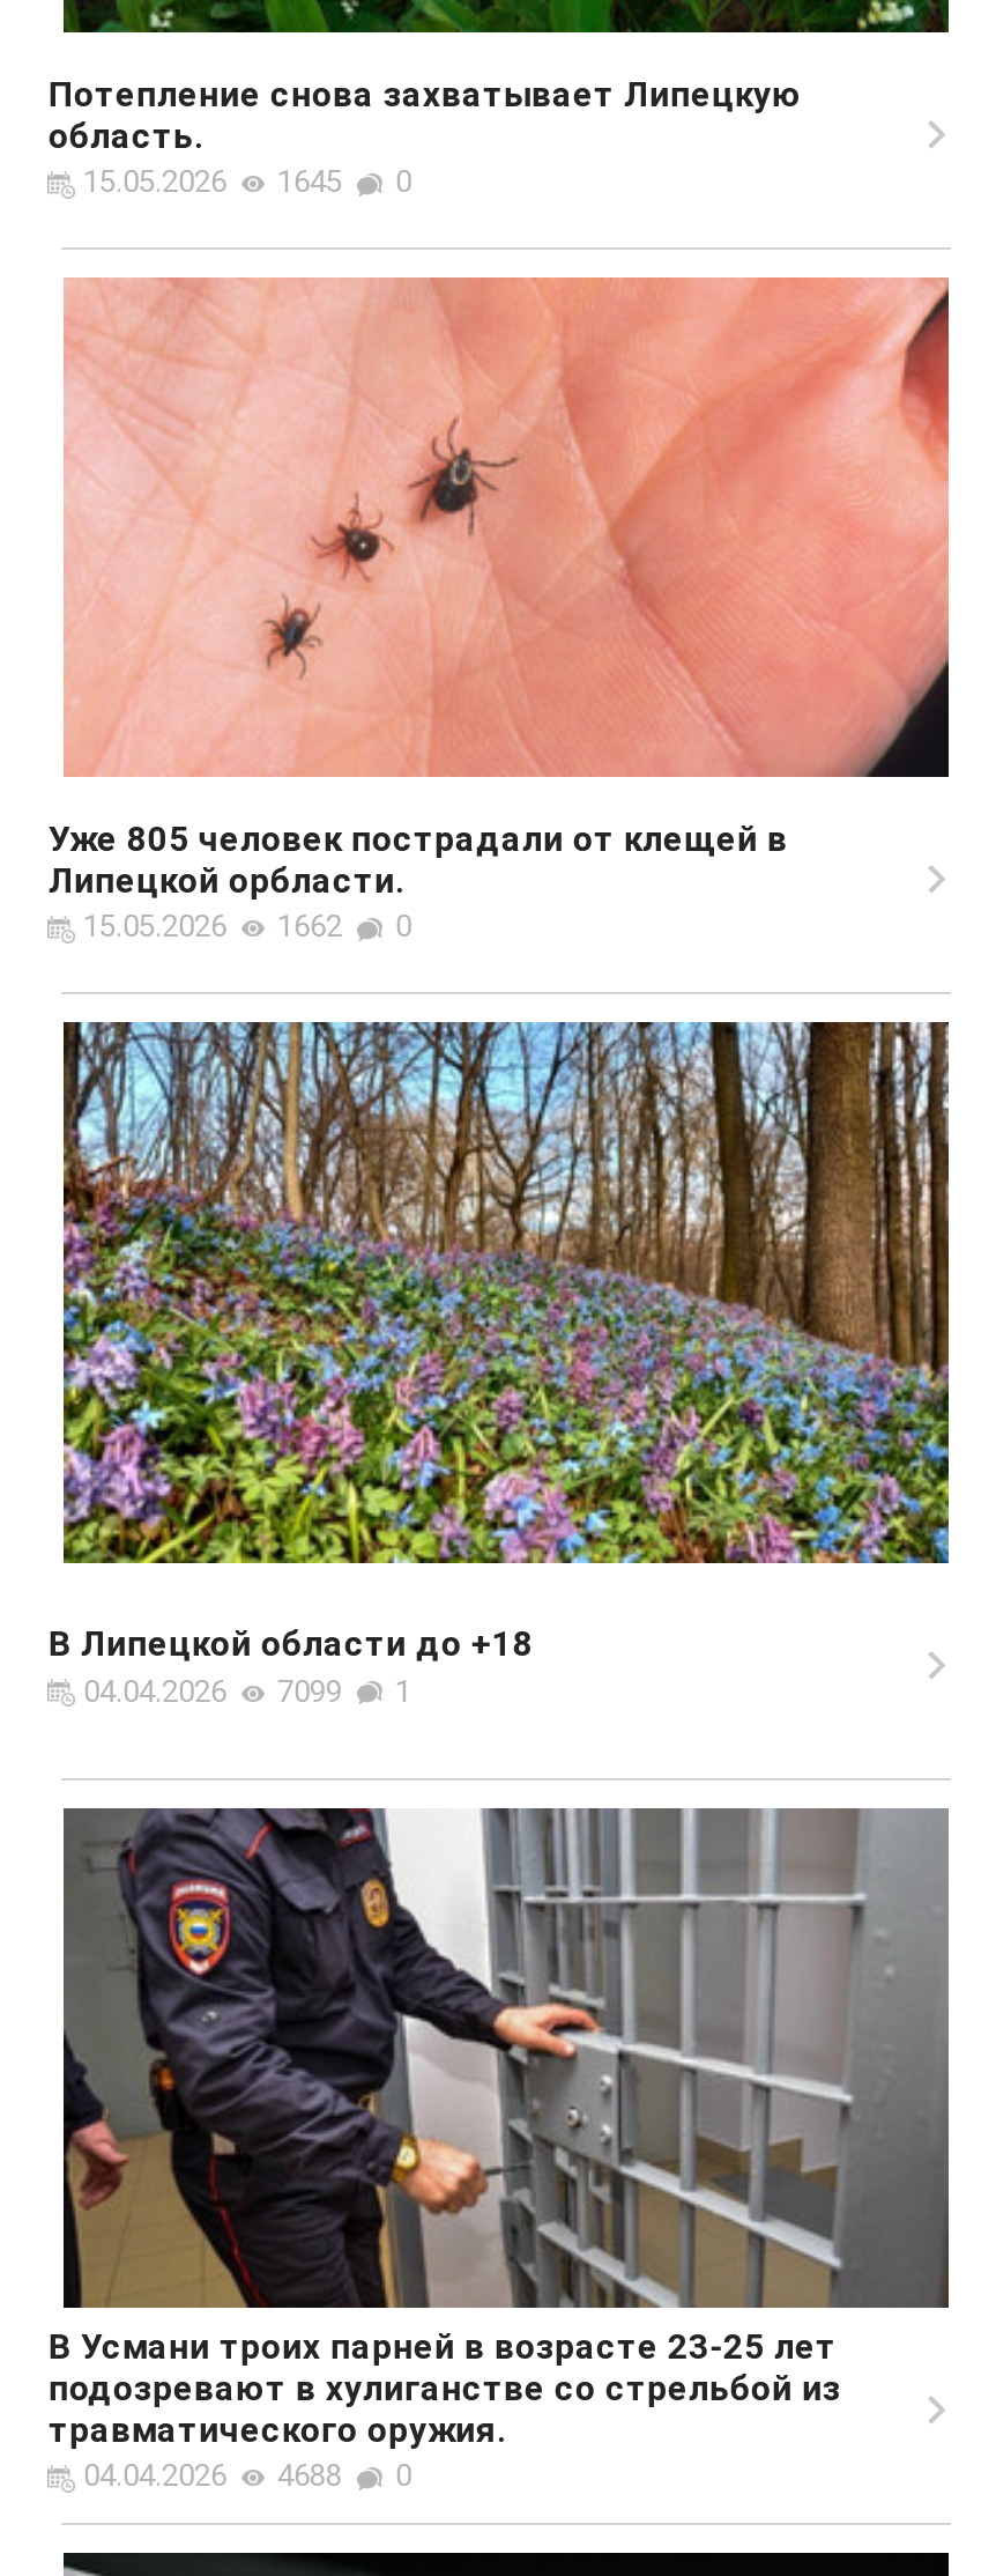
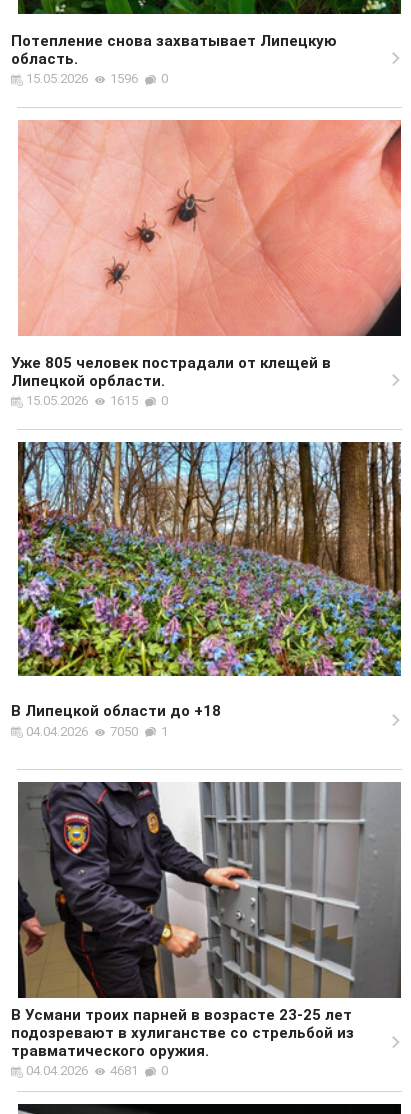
[83,165,411,200] 15.05.2026 1645 0 -> [26,71,168,86] 15.05.2026 1596 0
[83,909,411,943] 15.05.2026 1662 0 -> [26,393,168,408] 15.05.2026 1615 0
[83,1673,411,1708] 04.04.2026 7099 1 -> [26,724,168,739] 04.04.2026 7050 1
[83,2459,411,2494] 04.04.2026 4688 0 -> [26,1063,168,1078] 04.04.2026 4681 0

